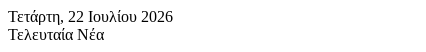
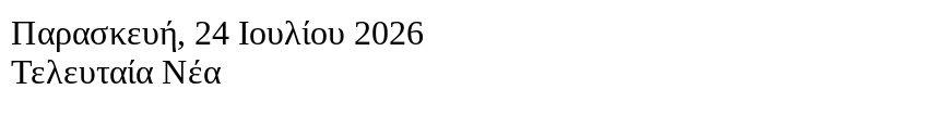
[8,8,173,25] Τετάρτη, 22 Ιουλίου 2026 -> [11,14,424,51] Παρασκευή, 24 Ιουλίου 2026

